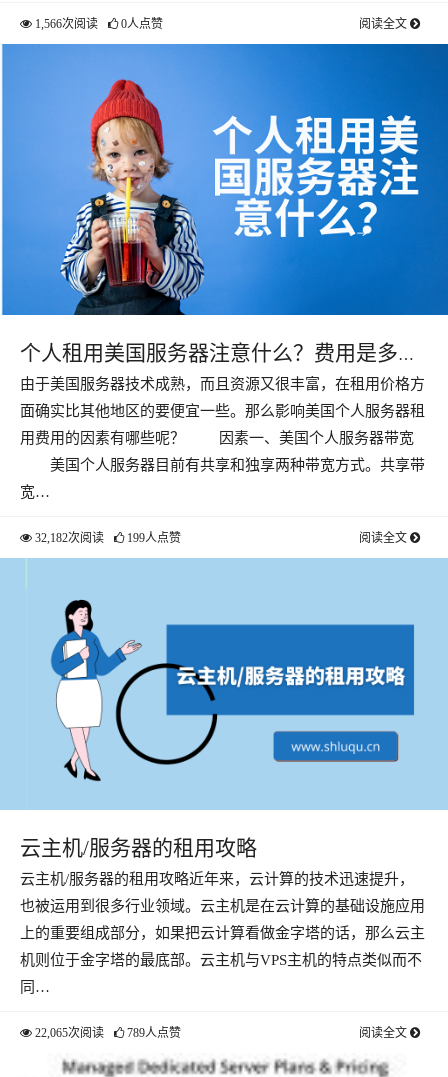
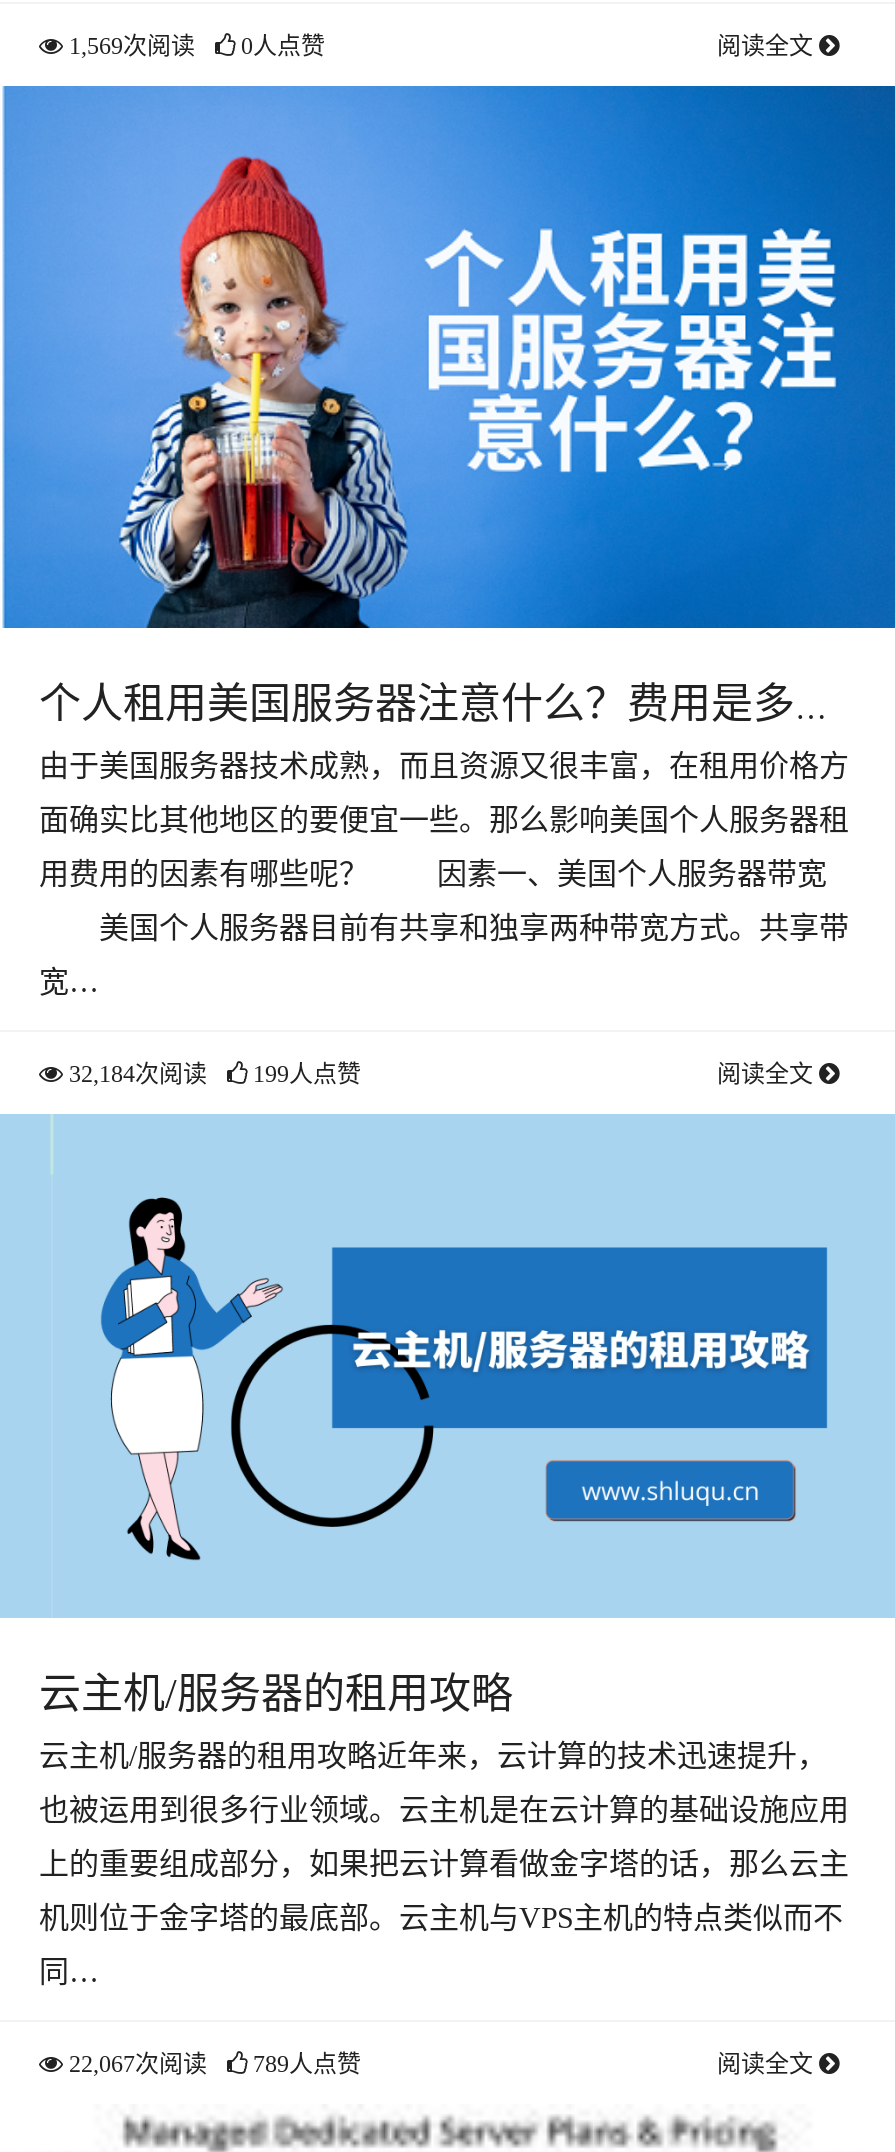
[32,17,163,31] 1,566次阅读 0人点赞 -> [63,32,325,60] 1,569次阅读 0人点赞
[32,531,181,545] 32,182次阅读 199人点赞 -> [63,1061,361,1089] 32,184次阅读 199人点赞
[32,1026,181,1040] 22,065次阅读 789人点赞 -> [63,2051,361,2079] 22,067次阅读 789人点赞

